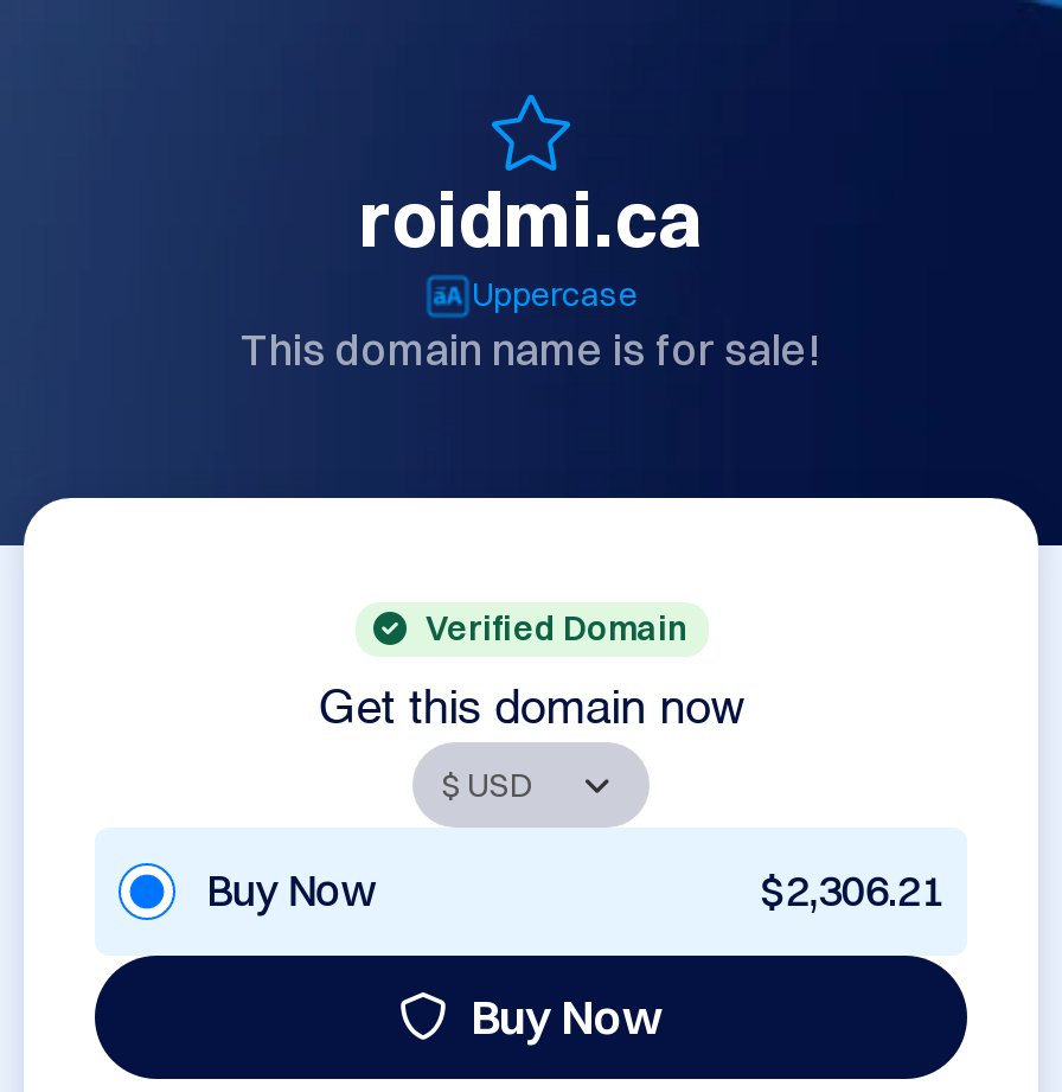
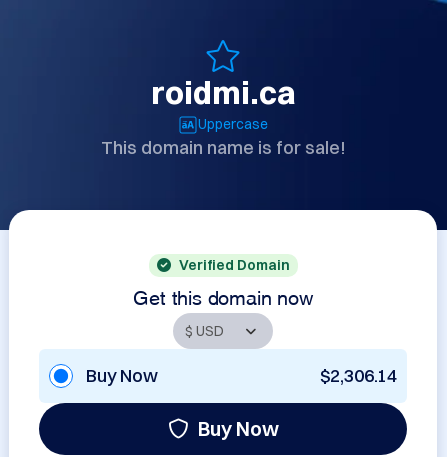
[760,863,943,918] $2,306.21 -> [320,364,397,387] $2,306.14

